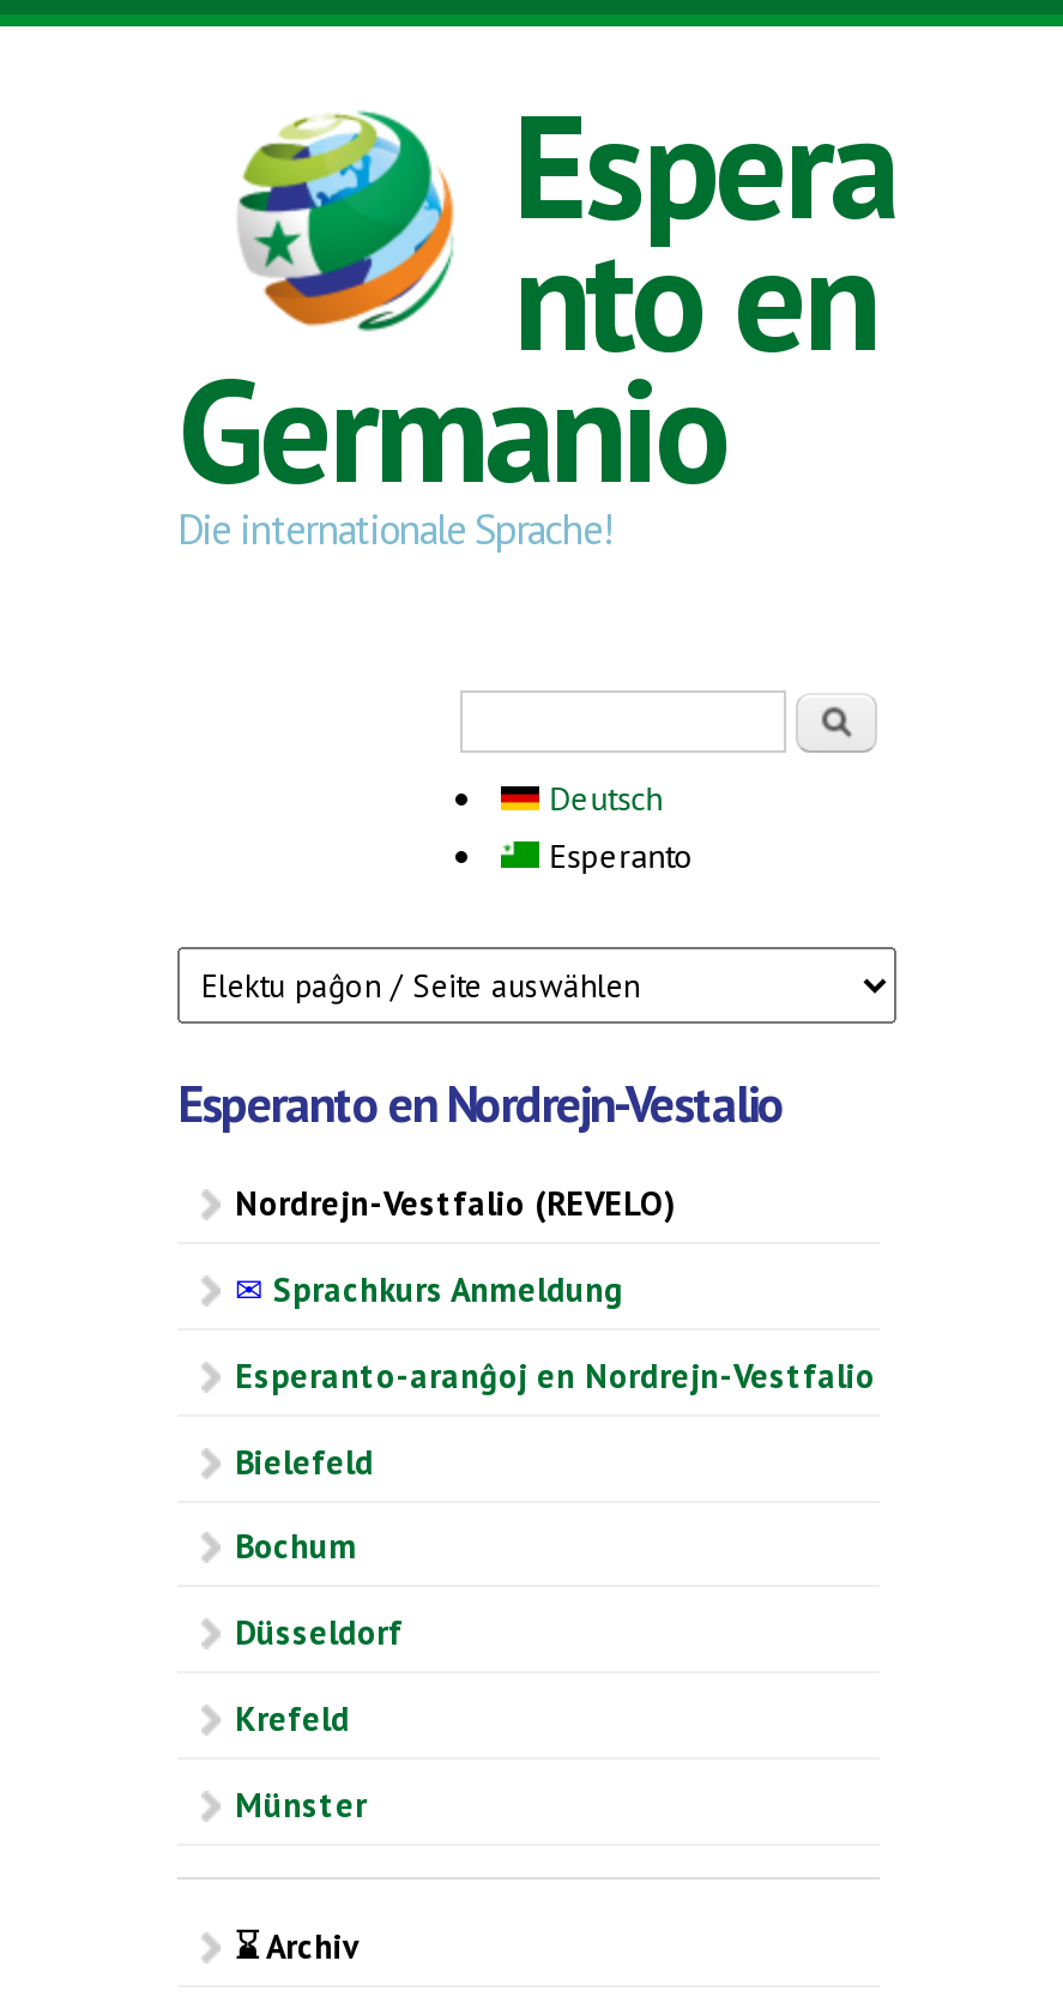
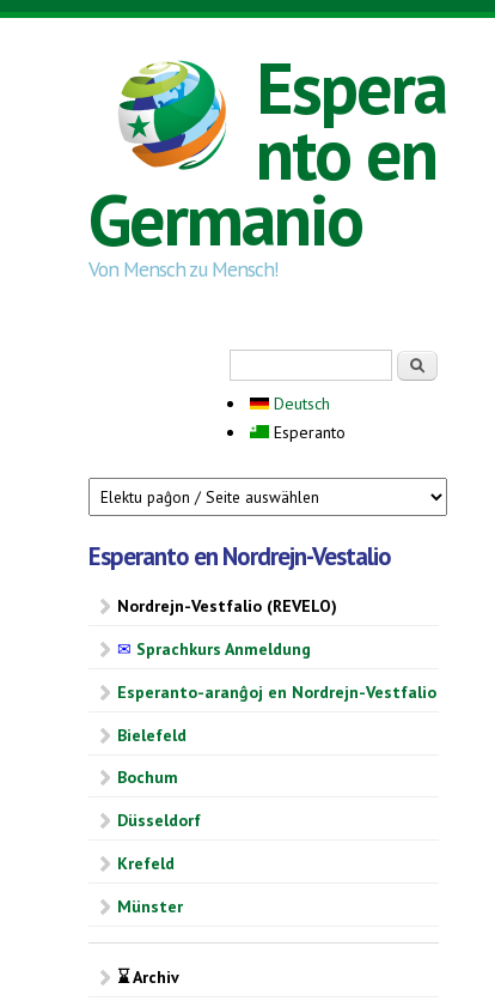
[177,501,611,556] Die internationale Sprache! -> [88,255,279,283] Von Mensch zu Mensch!

